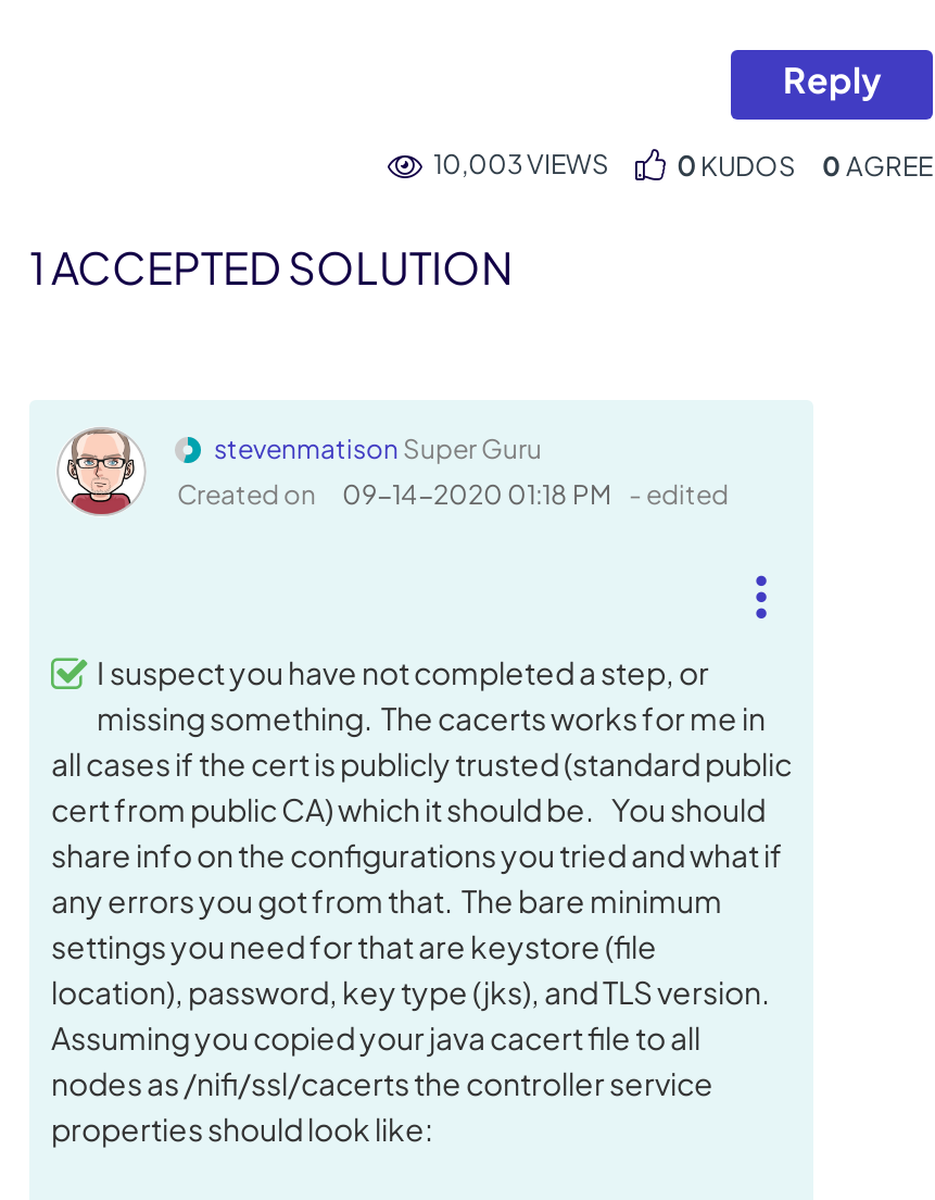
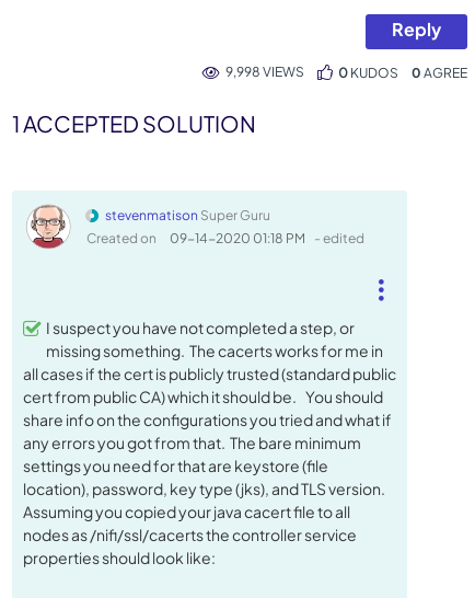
[433,148,609,180] 10,003 VIEWS -> [225,64,304,80] 9,998 VIEWS

